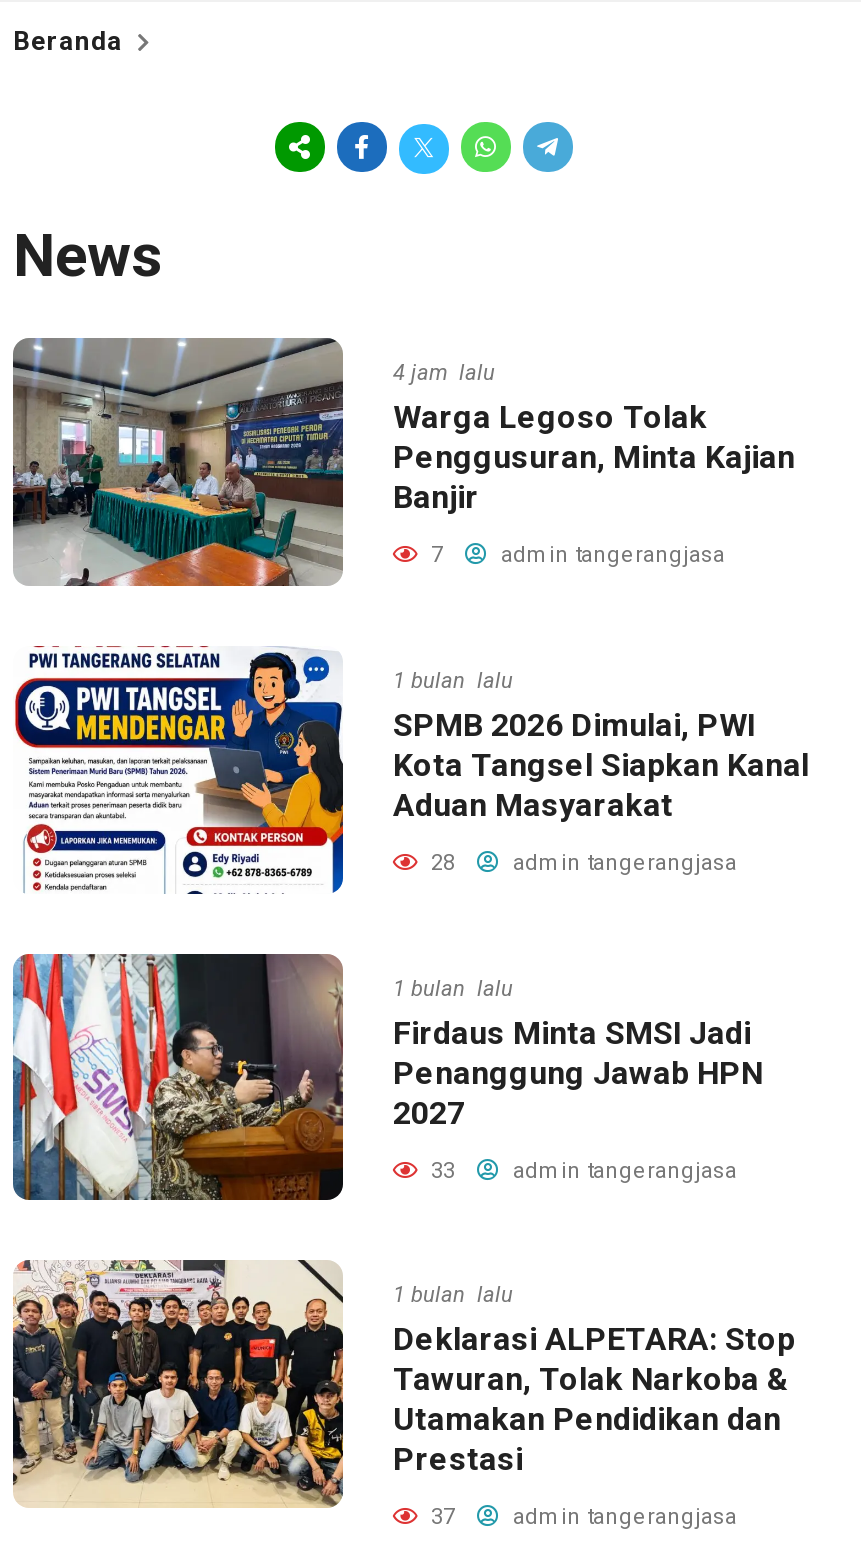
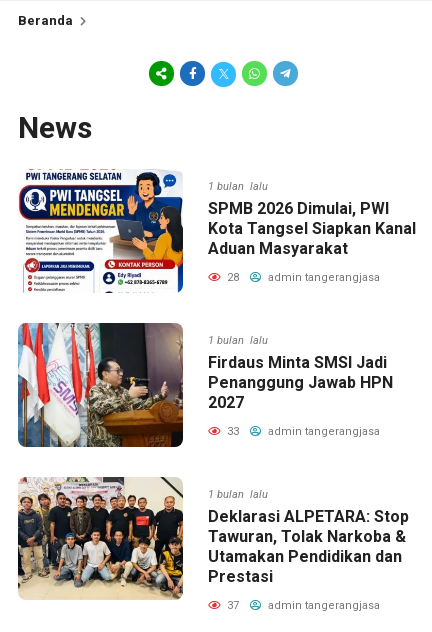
[11,336,795,588] [image] | 4 jam lalu | Warga Legoso Tolak | Penggusuran, Minta Kajian | Banjir | 7 | admin tangerangjasa -> none

